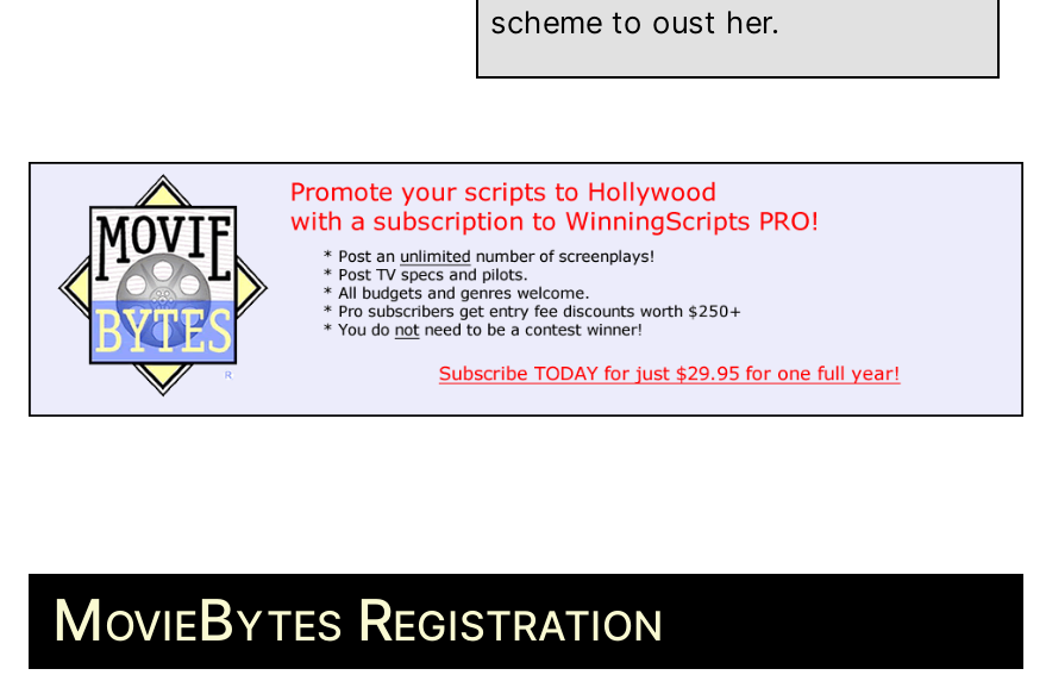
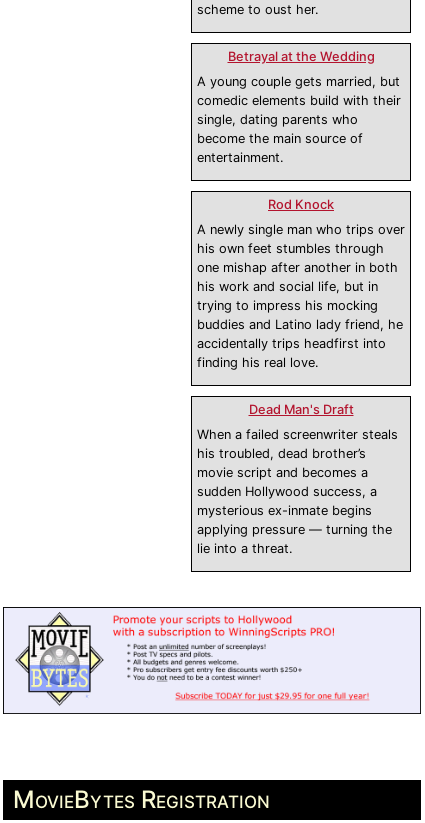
none -> [197,49,405,556] Betrayal at the Wedding | A young couple gets married, but | comedic elements build with their | single, dating parents who | become the main source of | entertainment. | Rod Knock | A newly single man who trips over | his own feet stumbles through | one mishap after another in both | his work and social life, but in | trying to impress his mocking | buddies and Latino lady friend, he | accidentally trips headfirst into | finding his real love. | Dead Man's Draft | When a failed screenwriter steals | his troubled, dead brother’s | movie script and becomes a | sudden Hollywood success, a | mysterious ex-inmate begins | applying pressure — turning the | lie into a threat.

